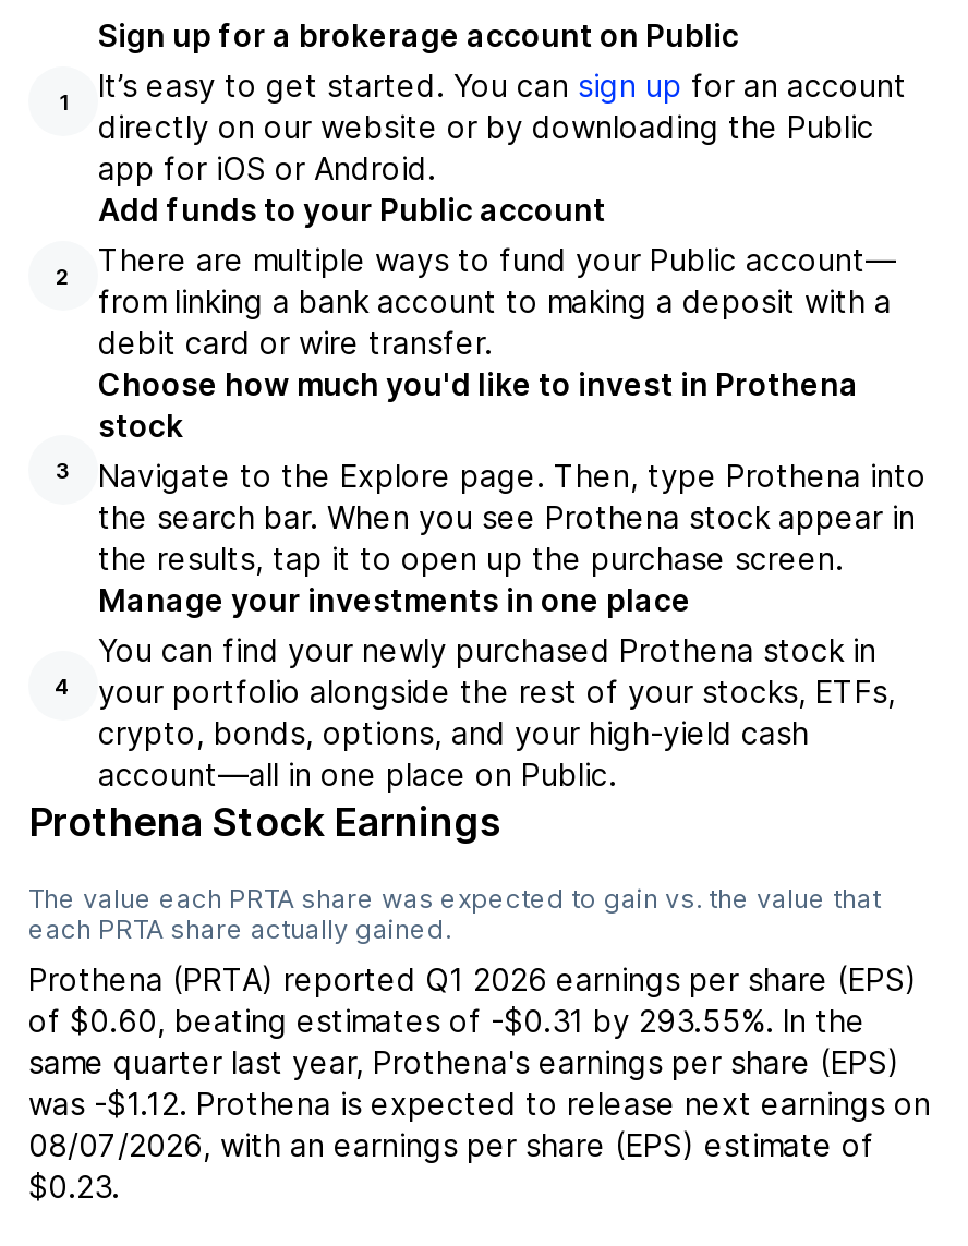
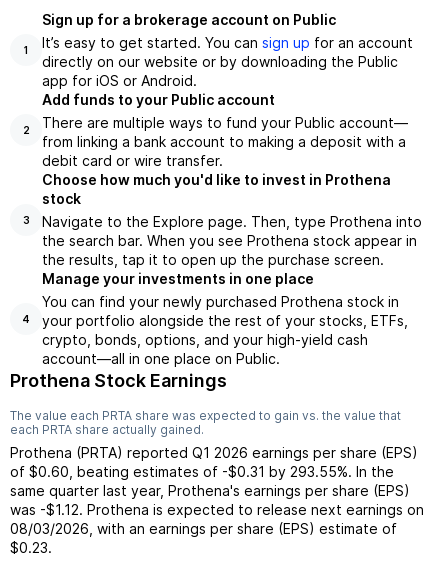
[28,1125,874,1162] 08/07/2026, with an earnings per share (EPS) estimate of -> [10,520,397,537] 08/03/2026, with an earnings per share (EPS) estimate of

